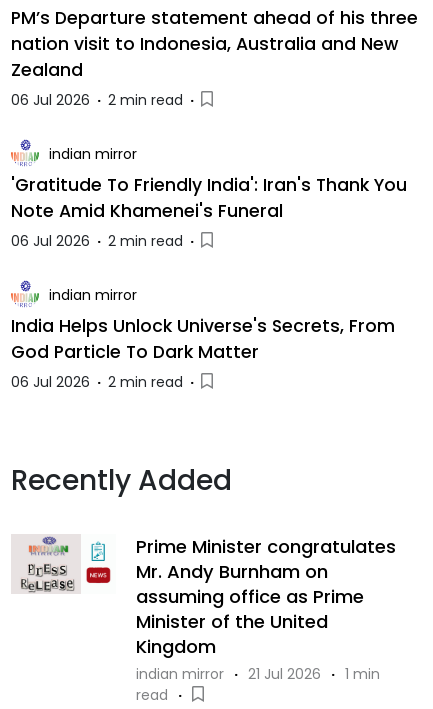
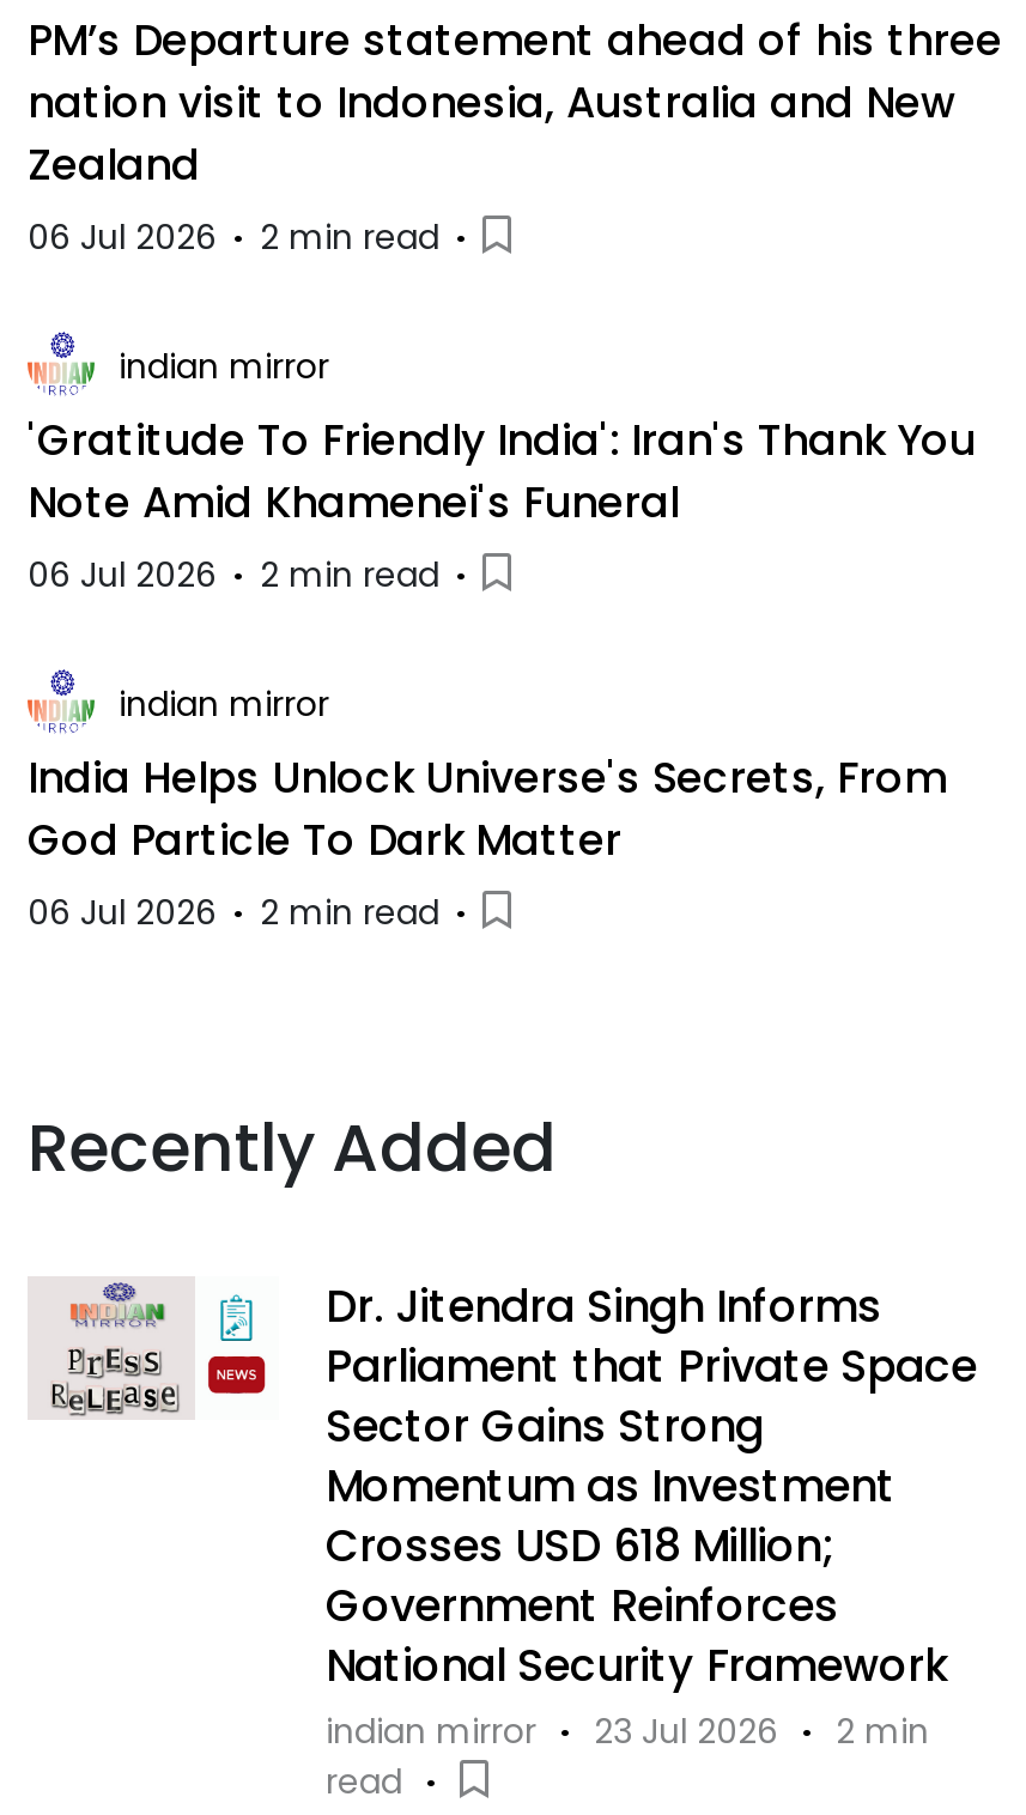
[135,533,395,683] Prime Minister congratulates | Mr. Andy Burnham on | assuming office as Prime | Minister of the United | Kingdom | indian mirror · 21 Jul 2026 · 1 min -> [326,1275,977,1754] Dr. Jitendra Singh Informs | Parliament that Private Space | Sector Gains Strong | Momentum as Investment | Crosses USD 618 Million; | Government Reinforces | National Security Framework | indian mirror · 23 Jul 2026 · 2 min

